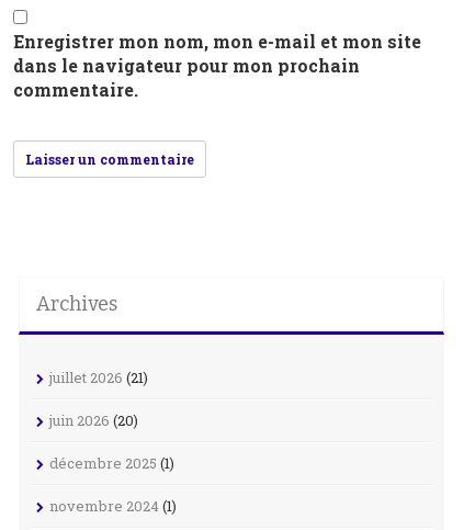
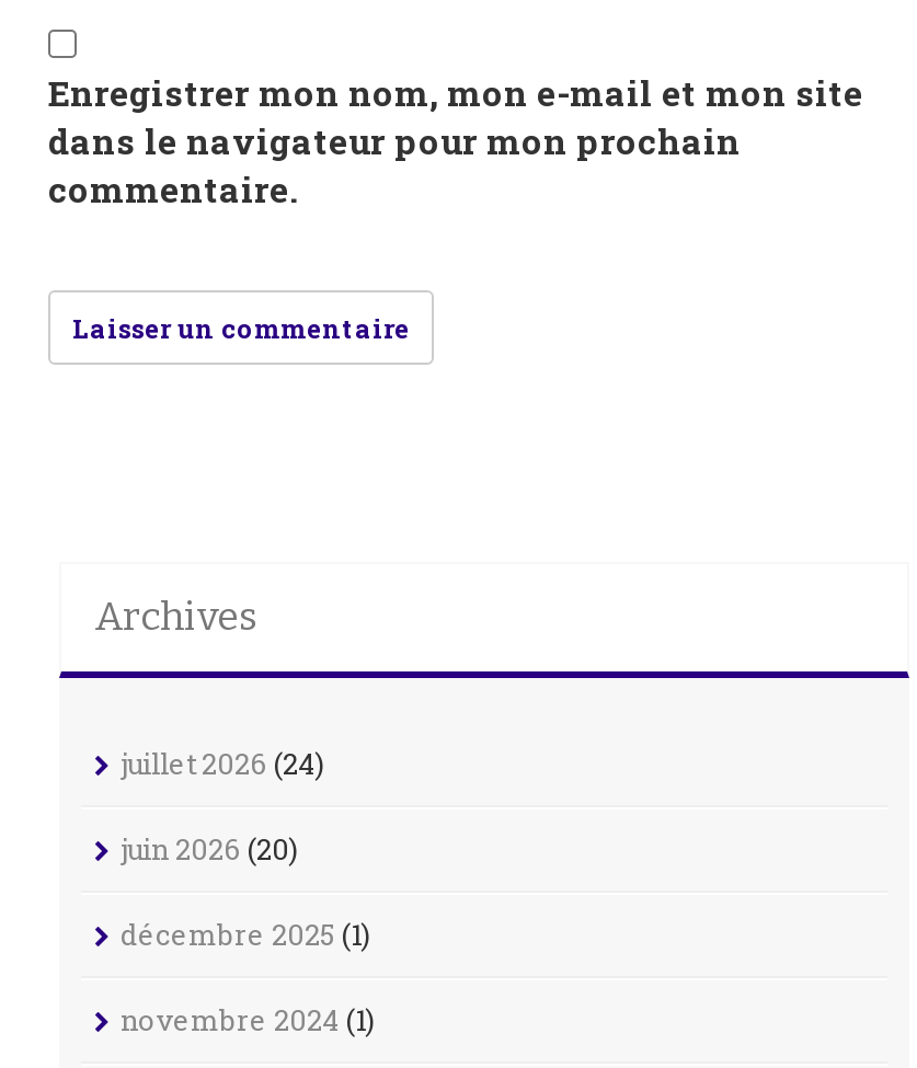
[49,368,148,387] juillet 2026 (21) -> [121,744,324,783] juillet 2026 (24)

